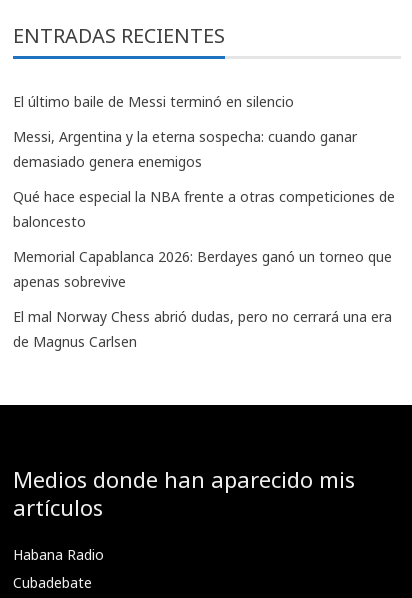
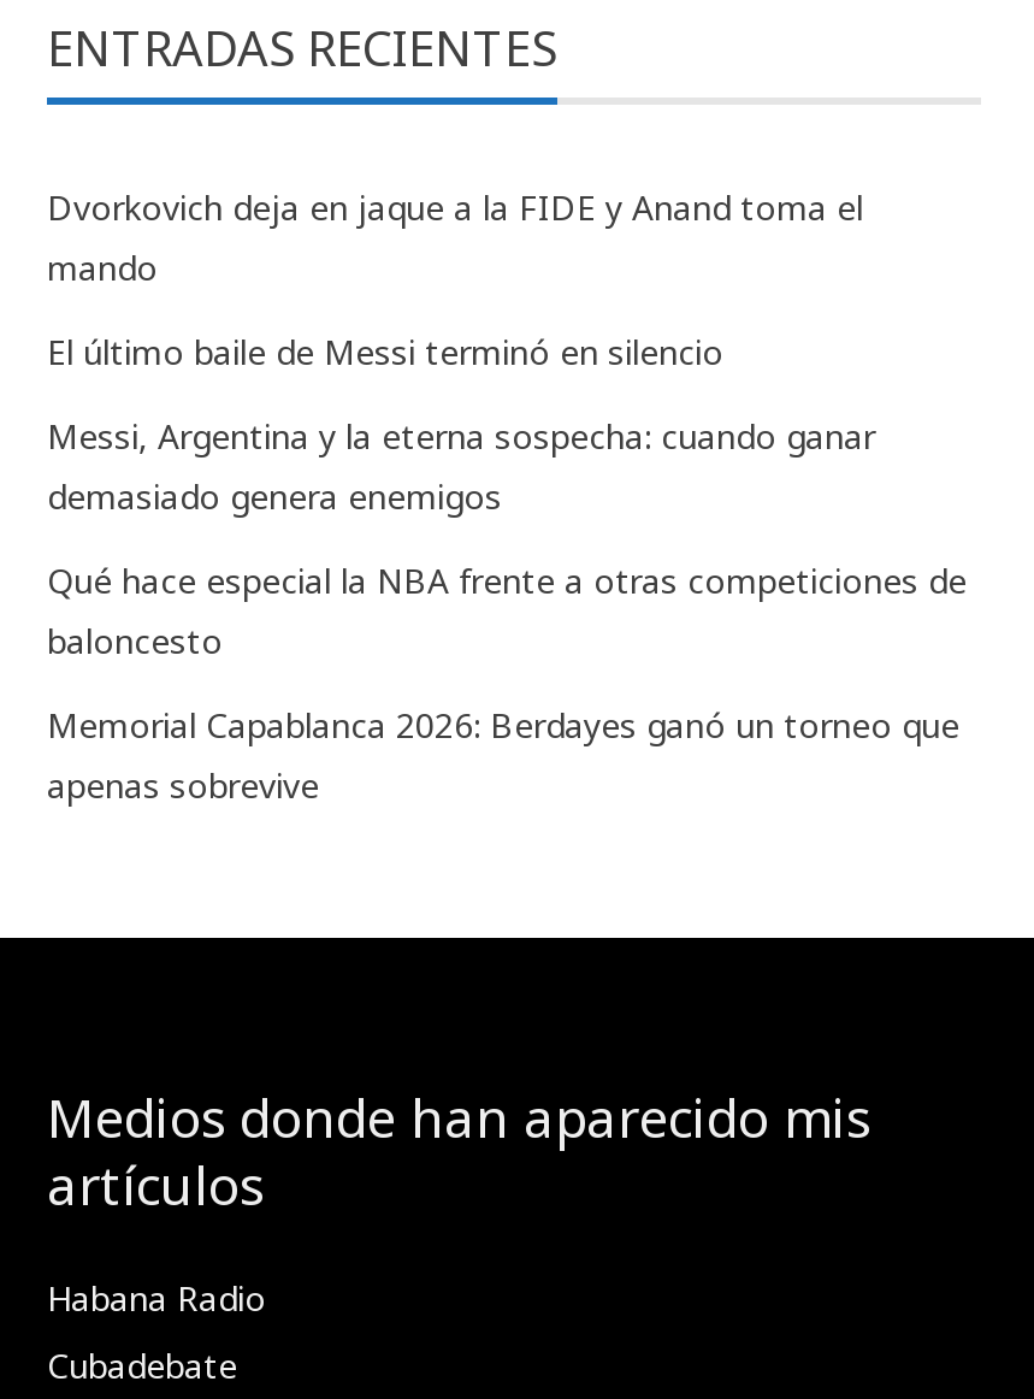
none -> [47,184,863,290] Dvorkovich deja en jaque a la FIDE y Anand toma el | mando
moved [13,92,395,291] -> [47,329,967,808]: El último baile de Messi terminó en silencio | Messi, Argentina y la eterna sospecha: cuando ganar | demasiado genera enemigos | Qué hace especial la NBA frente a otras competiciones de | baloncesto | Memorial Capablanca 2026: Berdayes ganó un torneo que | apenas sobrevive
[13,307,392,351] El mal Norway Chess abrió dudas, pero no cerrará una era | de Magnus Carlsen -> none

